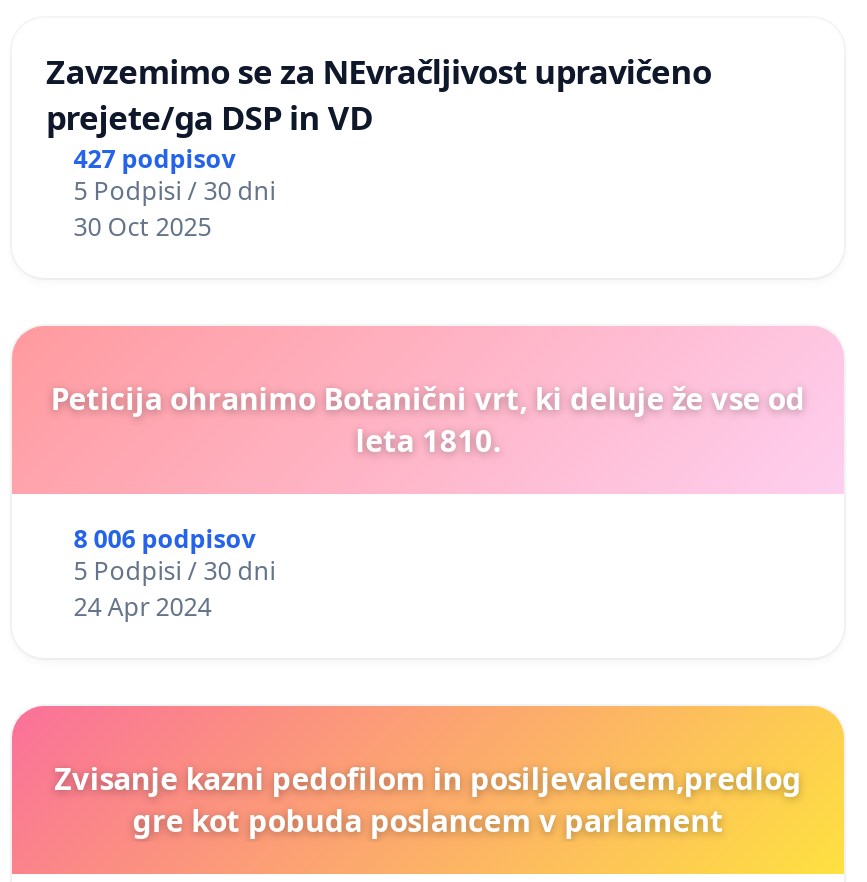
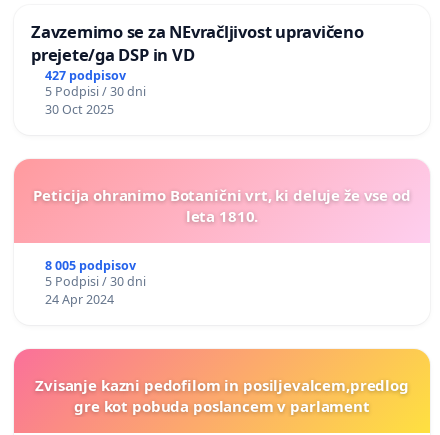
[74,522,256,556] 8 006 podpisov -> [45,257,136,274] 8 005 podpisov

